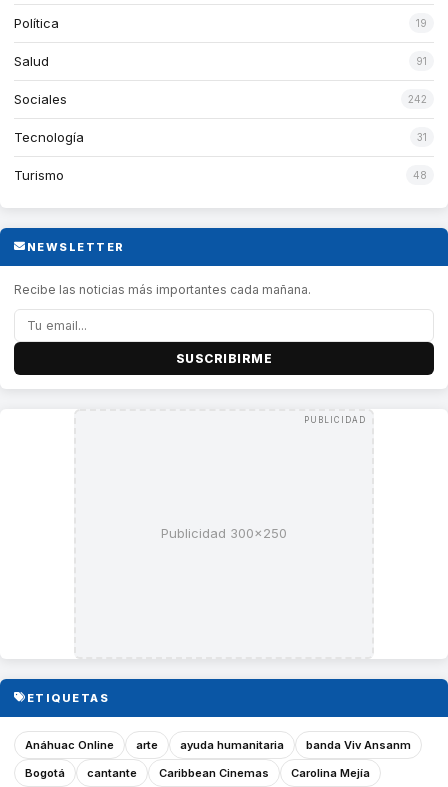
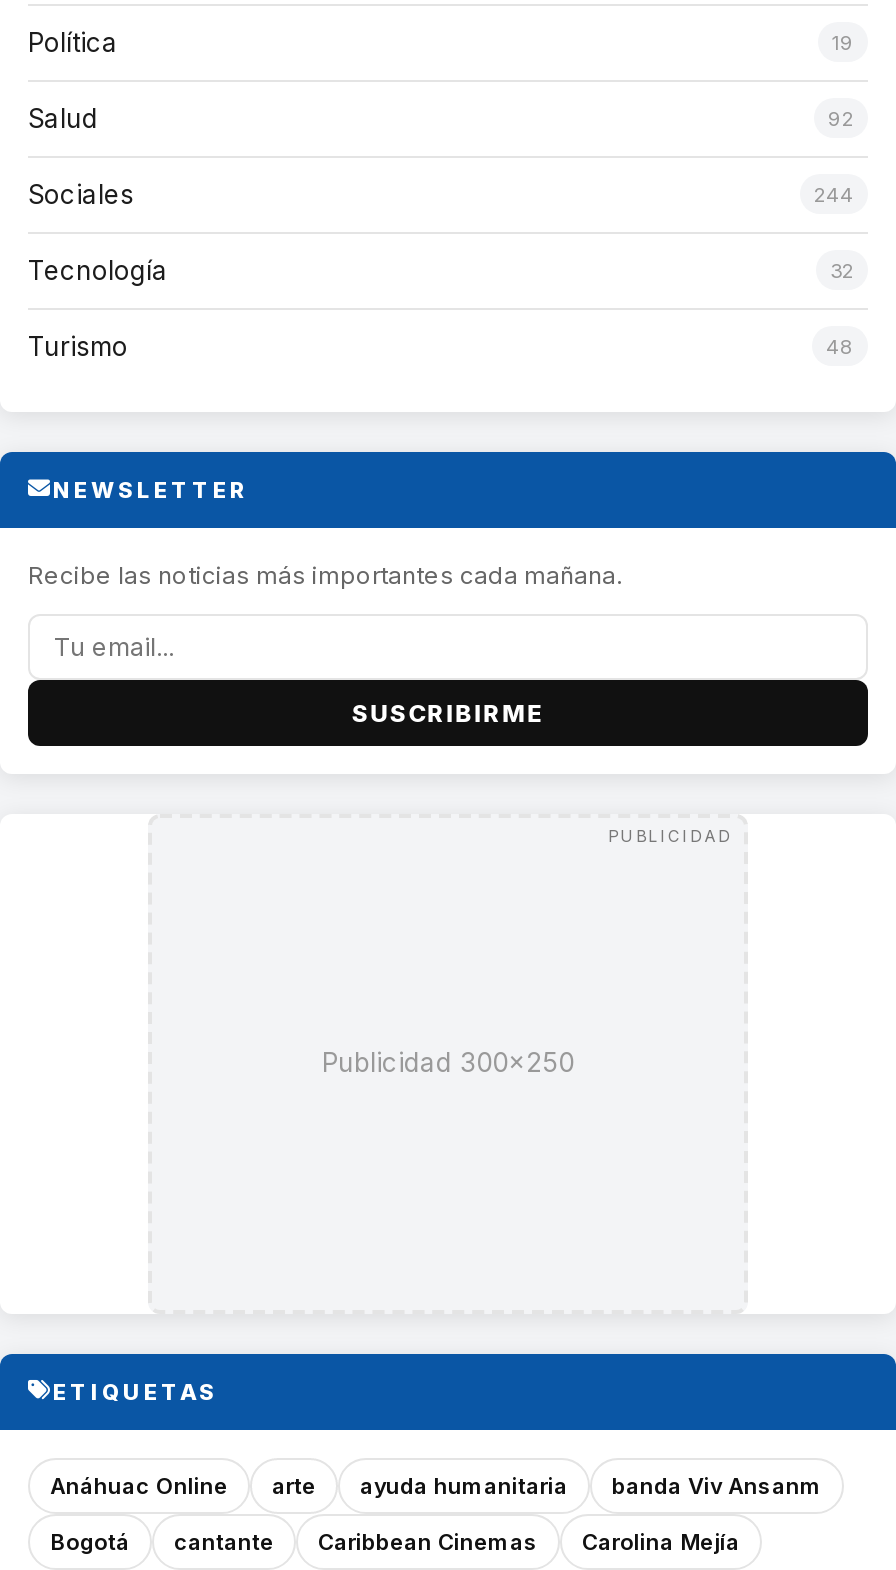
[416,55,427,67] 91 -> [828,107,854,131] 92
[408,93,427,105] 242 -> [814,183,854,207] 244
[417,131,427,143] 31 -> [830,259,854,283] 32

